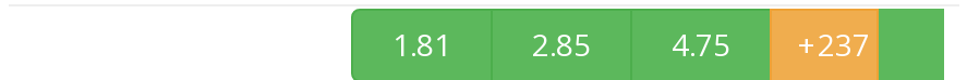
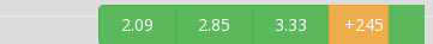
[392,24,451,65] 1.81 -> [121,13,154,36] 2.09
[672,24,870,65] 4.75 | +237 -> [275,13,384,36] 3.33 | +245

